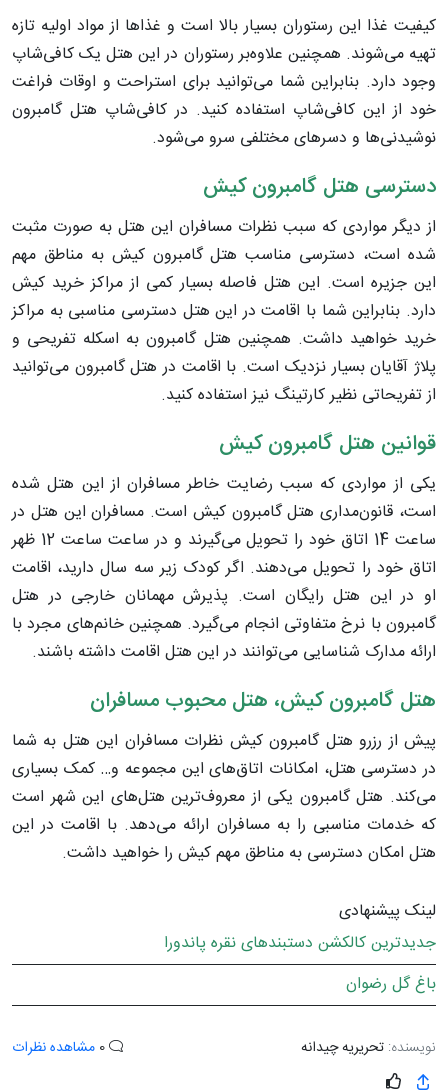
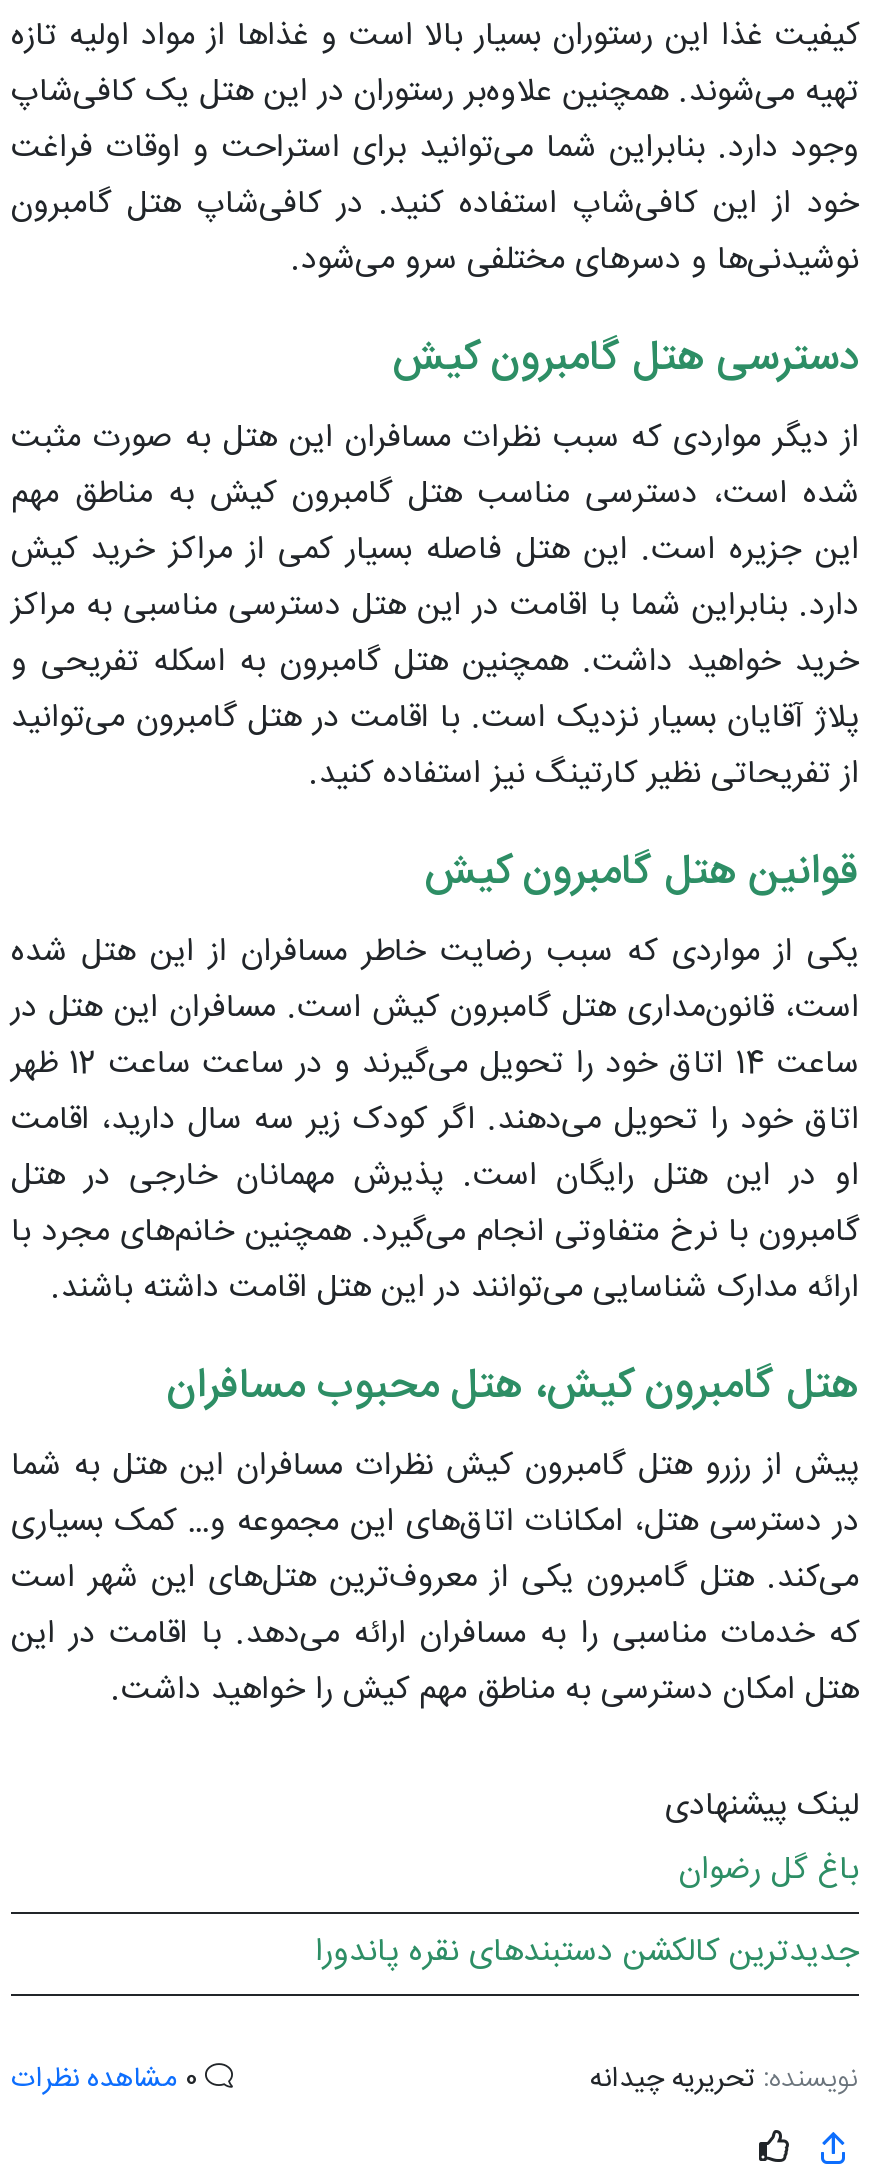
moved [164,930,436,957] -> [315,1926,859,1980]: جدیدترین کالکشن دستبندهای نقره پاندورا
moved [346,971,436,998] -> [679,1844,859,1898]: باغ گل رضوان

